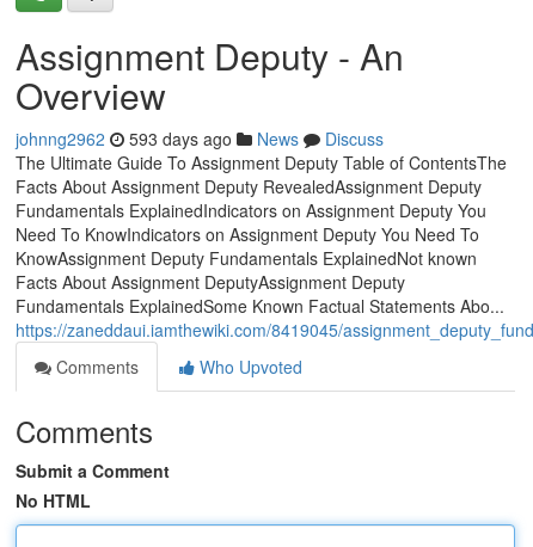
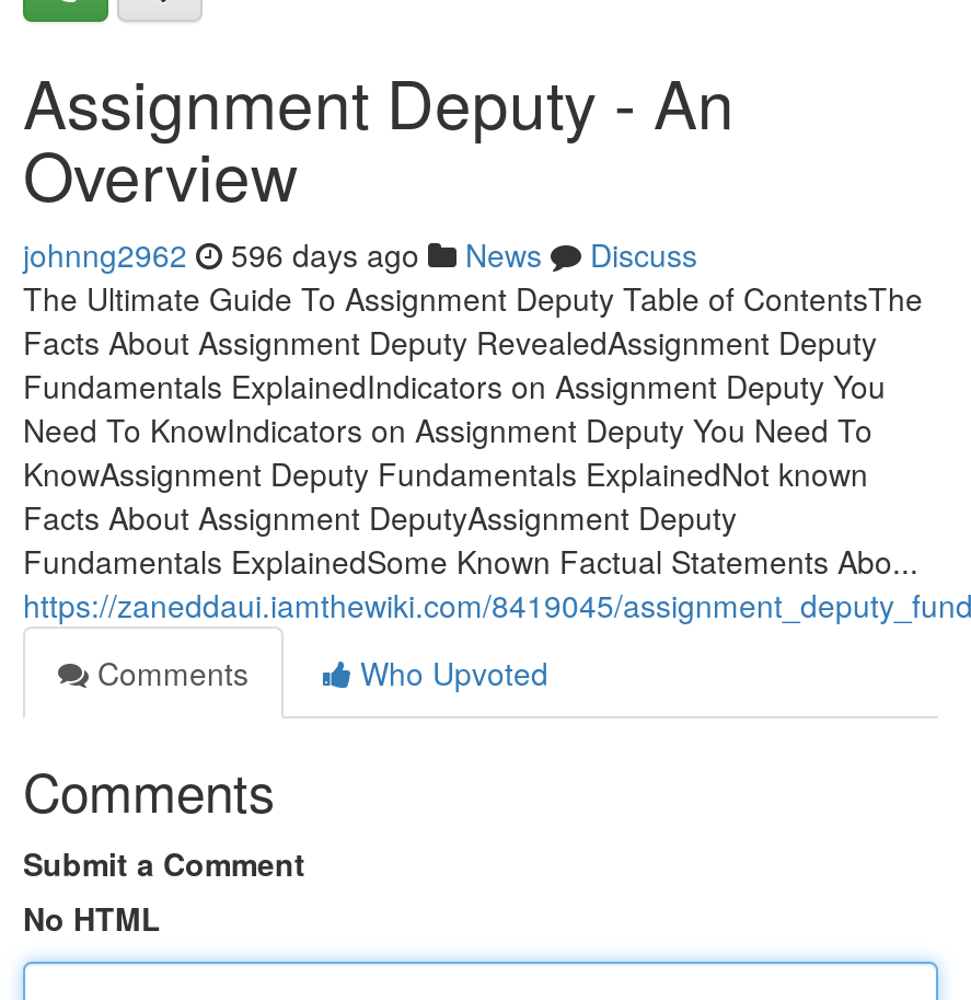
[16,127,384,150] johnng2962 593 days ago News Discuss -> [23,232,697,276] johnng2962 596 days ago News Discuss

